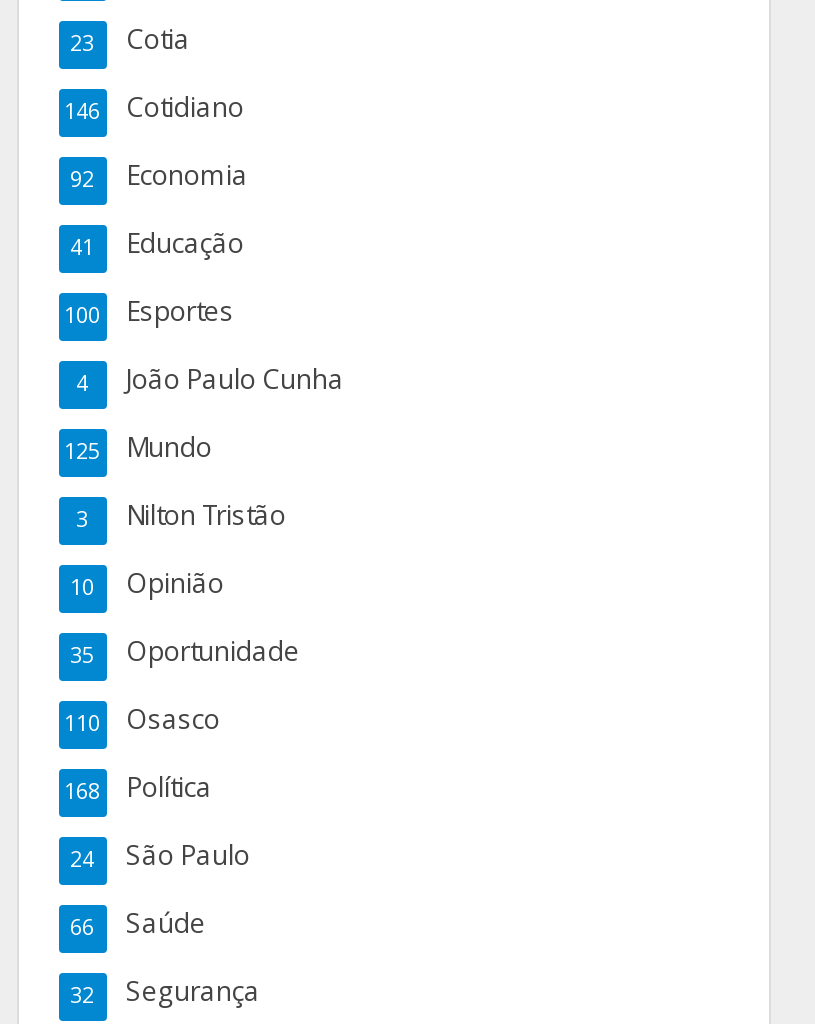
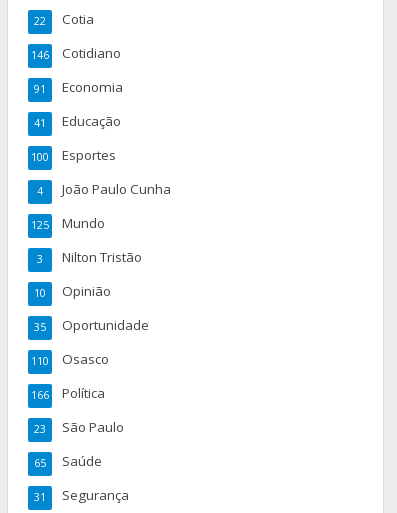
[70,21,190,57] 23 Cotia -> [33,10,93,28] 22 Cotia
[70,157,248,193] 92 Economia -> [33,78,122,96] 91 Economia
[64,769,212,805] 168 Política -> [30,384,104,402] 166 Política
[70,837,250,873] 24 São Paulo -> [33,418,123,436] 23 São Paulo
[70,905,206,941] 66 Saúde -> [33,452,101,470] 65 Saúde
[70,973,260,1009] 32 Segurança -> [33,486,128,504] 31 Segurança

